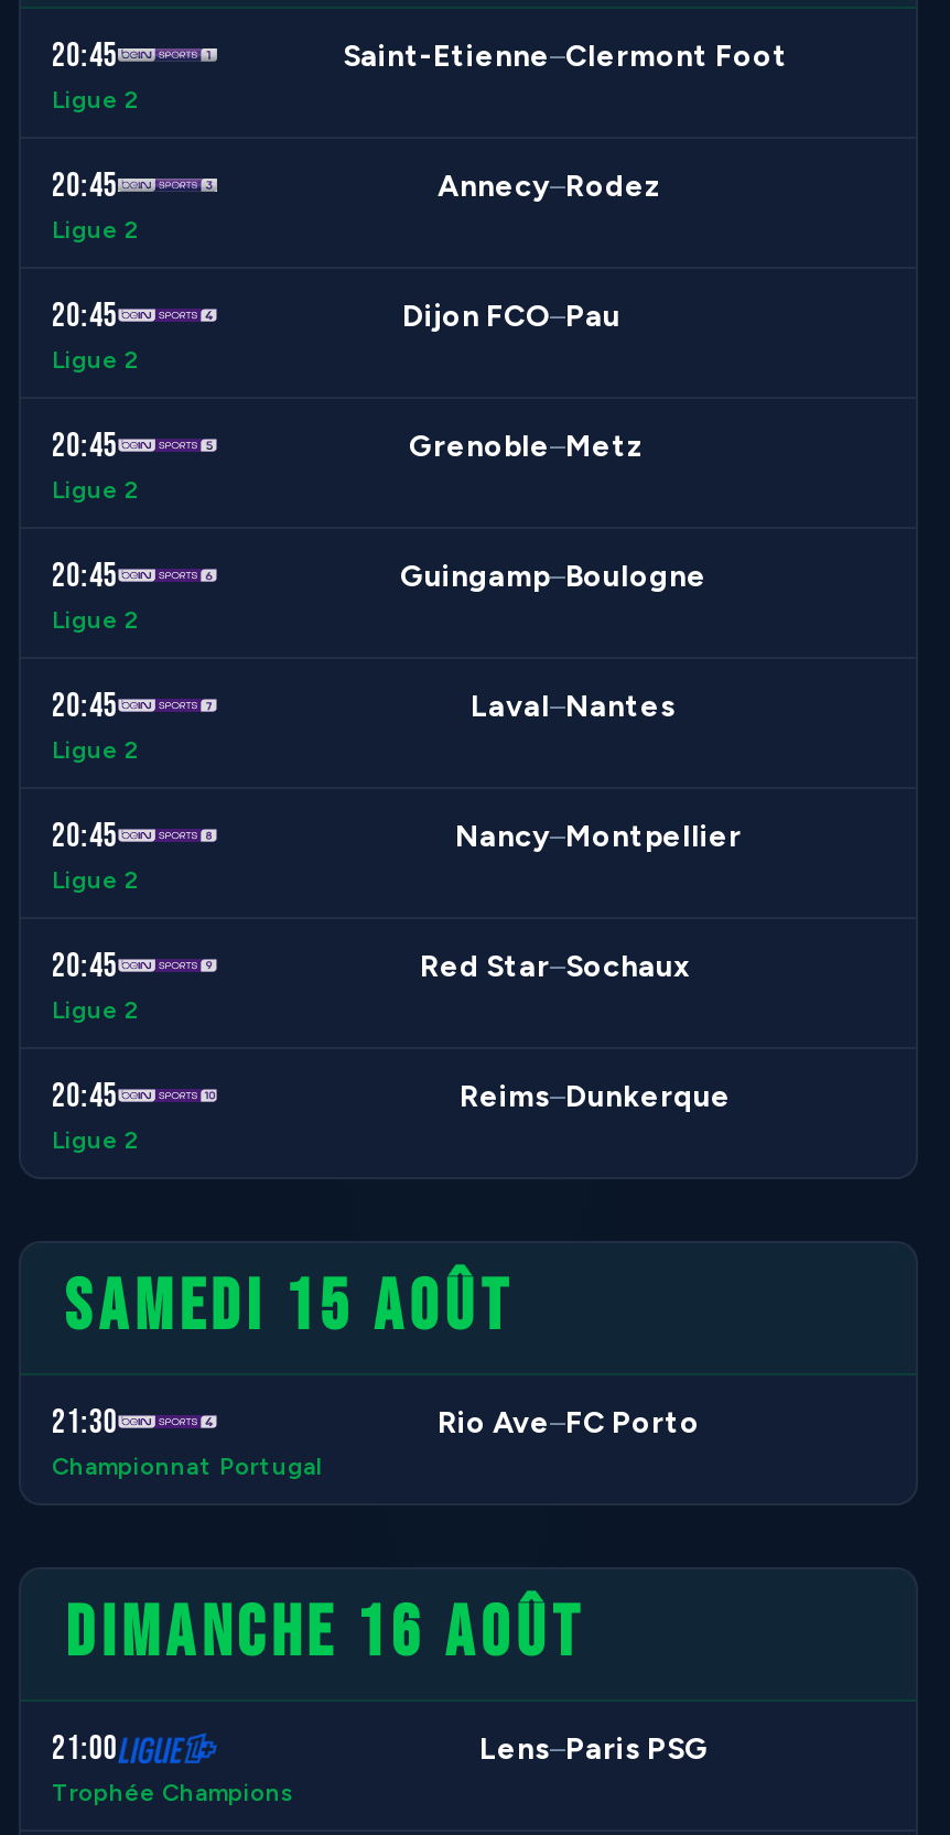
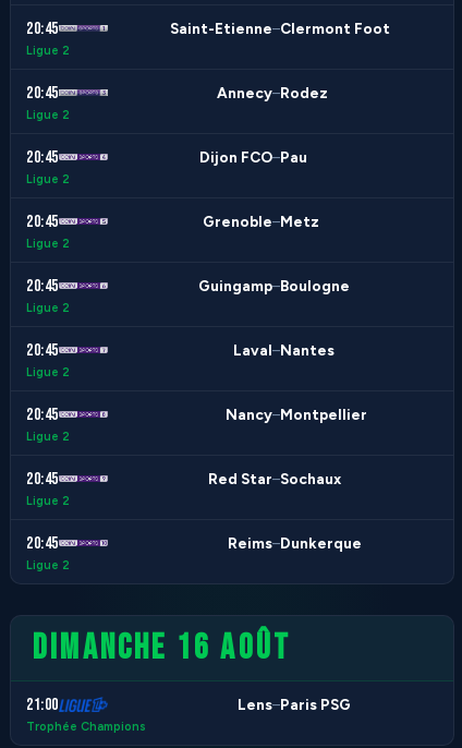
[52,1265,700,1481] SAMEDI 15 AOÛT | 21:30 | Rio Ave–FC Porto | Championnat Portugal -> none

